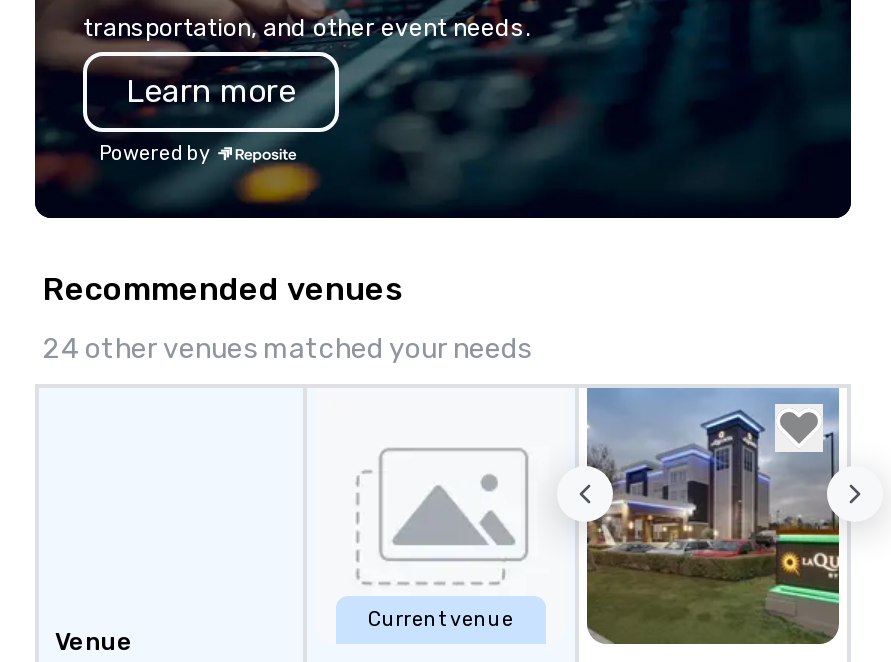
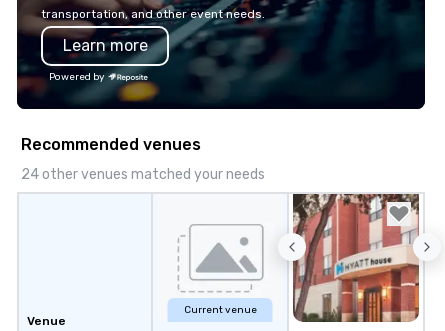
[587,386,841,644] [image] -> [292,193,420,322] [image]

